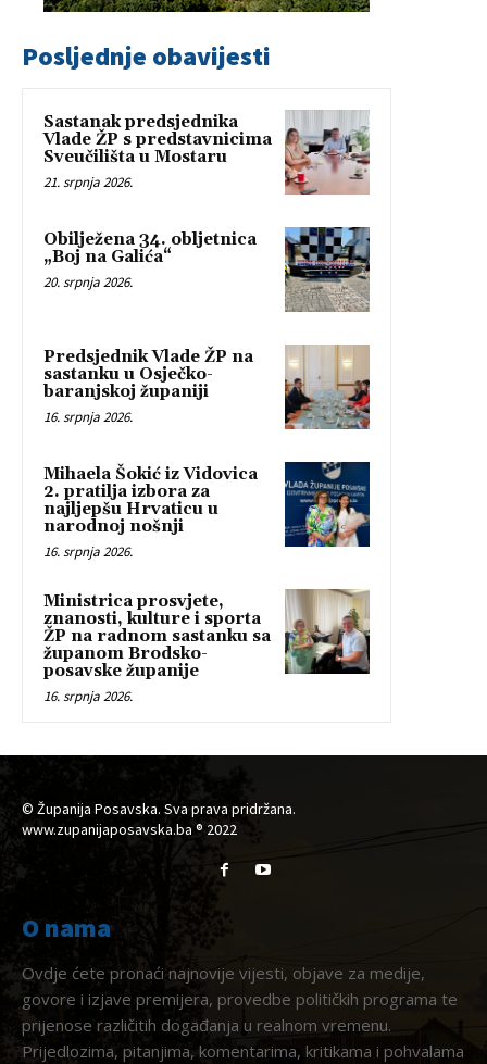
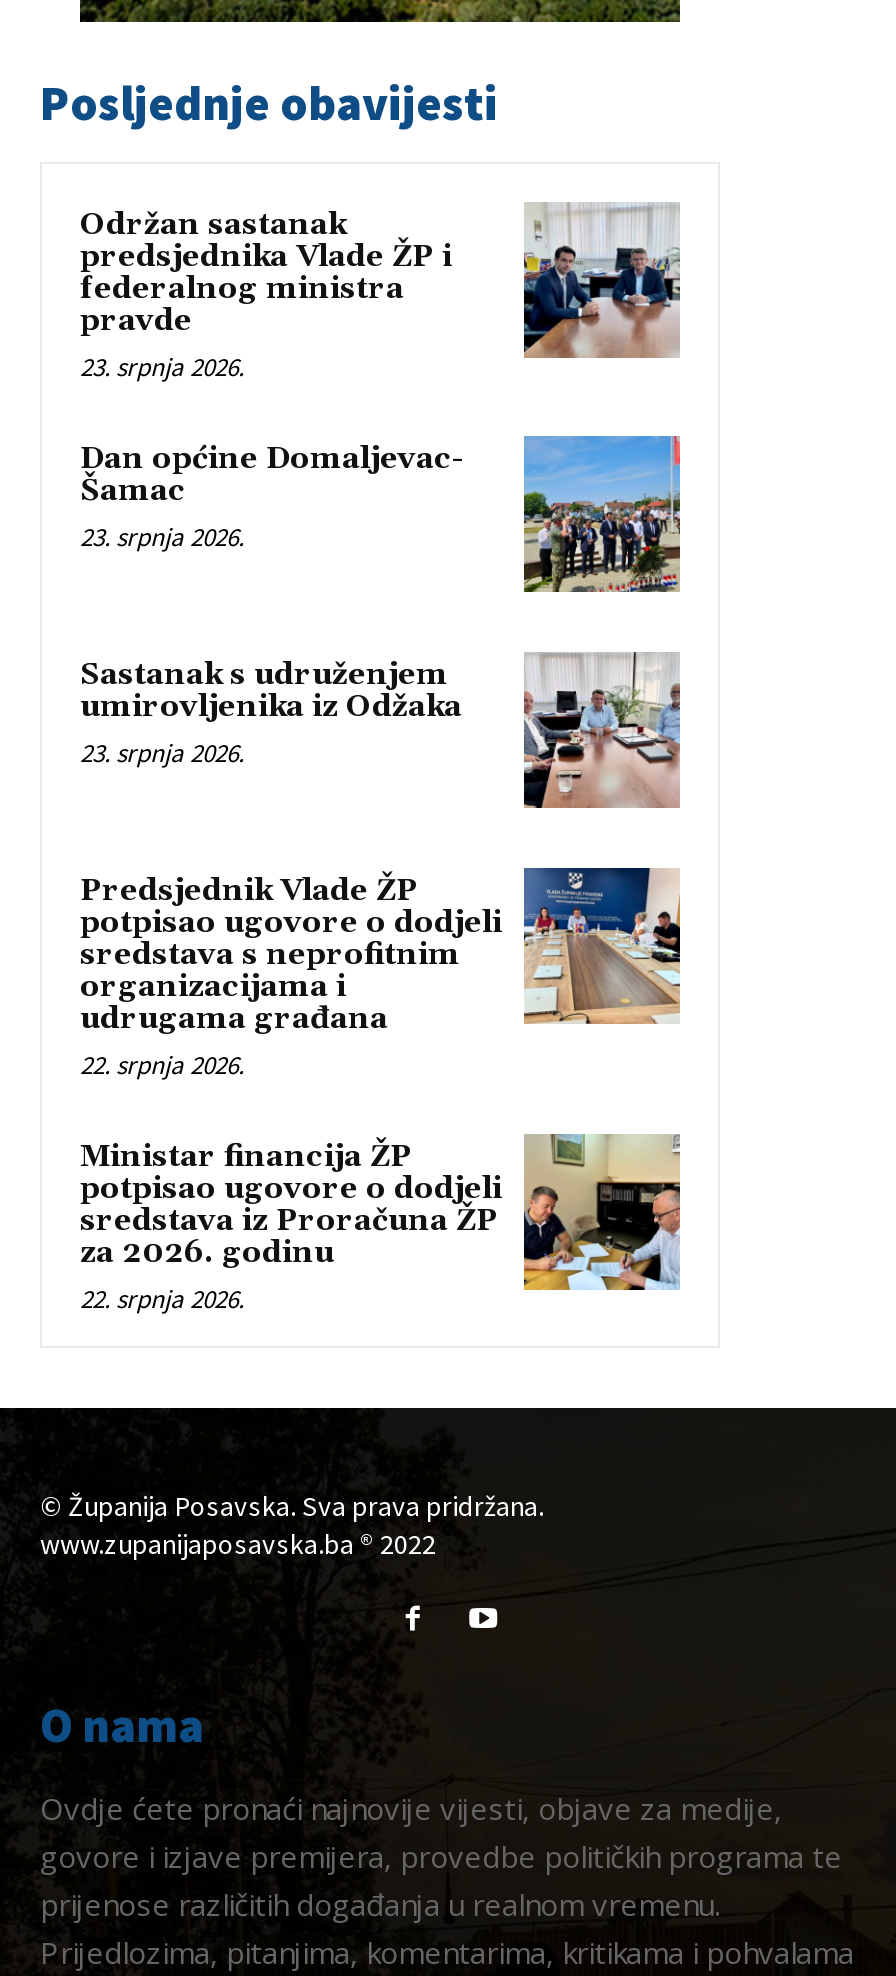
[43,112,370,195] [image] | Sastanak predsjednika | Vlade ŽP s predstavnicima | Sveučilišta u Mostaru | 21. srpnja 2026. -> [80,205,678,383] [image] | Održan sastanak | predsjednika Vlade ŽP i | federalnog ministra | pravde | 23. srpnja 2026.
[43,226,371,312] [image] | Obilježena 34. obljetnica | „Boj na Galića“ | 20. srpnja 2026. -> [80,434,682,592] [image] | Dan općine Domaljevac- | Šamac | 23. srpnja 2026.
[43,345,370,429] [image] | Predsjednik Vlade ŽP na | sastanku u Osječko- | baranjskoj županiji | 16. srpnja 2026. -> [80,654,680,810] [image] | Sastanak s udruženjem | umirovljenika iz Odžaka | 23. srpnja 2026.
[43,461,371,560] [image] | Mihaela Šokić iz Vidovica | 2. pratilja izbora za | najljepšu Hrvaticu u | narodnoj nošnji | 16. srpnja 2026. -> [80,868,682,1081] [image] | Predsjednik Vlade ŽP | potpisao ugovore o dodjeli | sredstava s neprofitnim | organizacijama i | udrugama građana | 22. srpnja 2026.
[43,588,371,705] [image] | Ministrica prosvjete, | znanosti, kulture i sporta | ŽP na radnom sastanku sa | županom Brodsko- | posavske županije | 16. srpnja 2026. -> [80,1102,682,1315] [image] | Ministar financija ŽP | potpisao ugovore o dodjeli | sredstava iz Proračuna ŽP | za 2026. godinu | 22. srpnja 2026.

